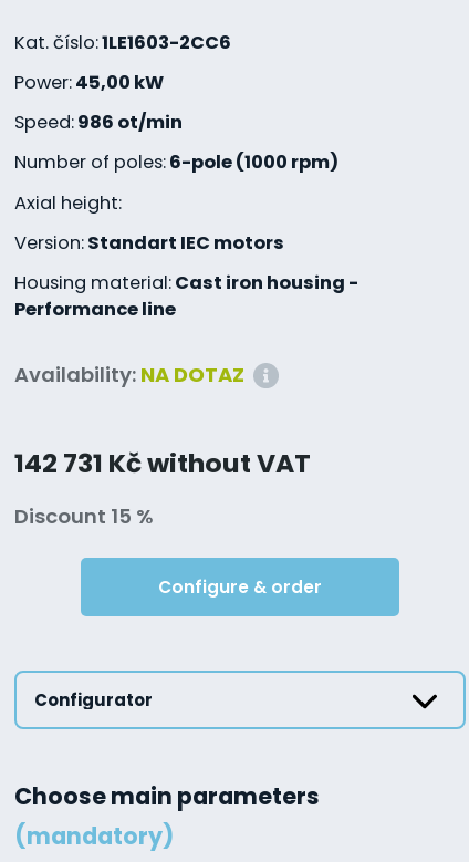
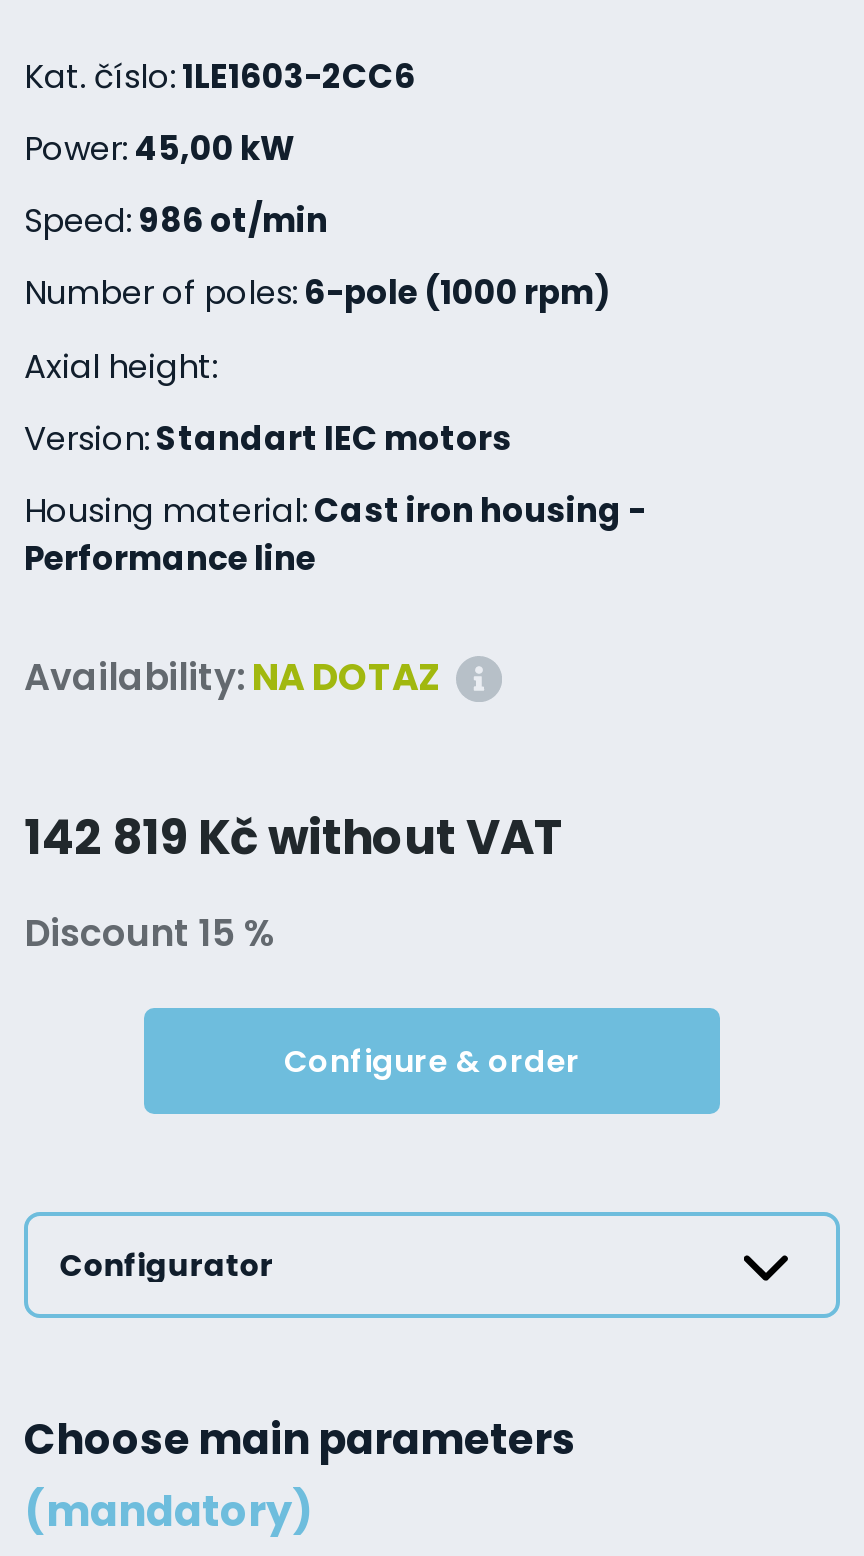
[14,445,311,482] 142 731 Kč without VAT -> [24,804,564,870] 142 819 Kč without VAT

